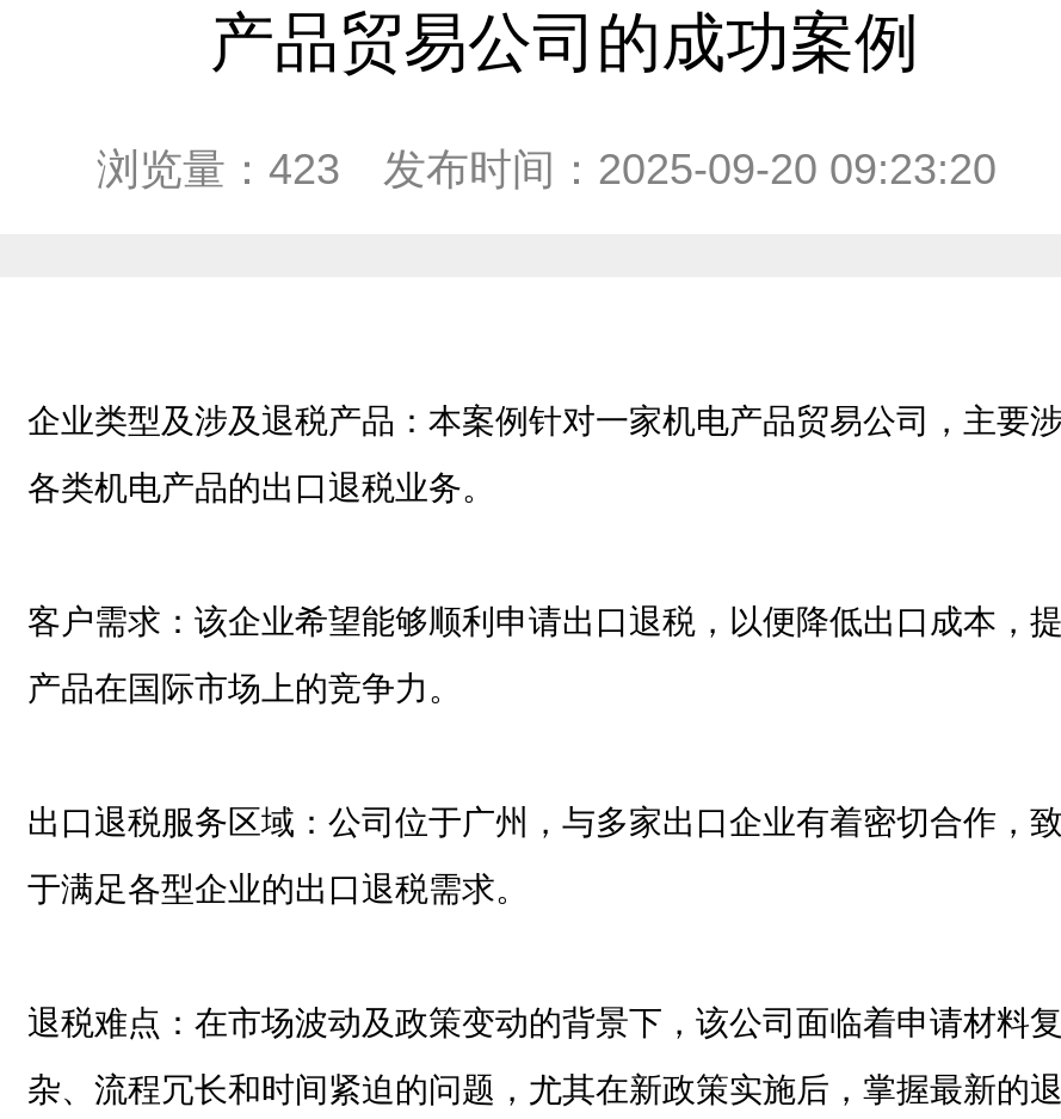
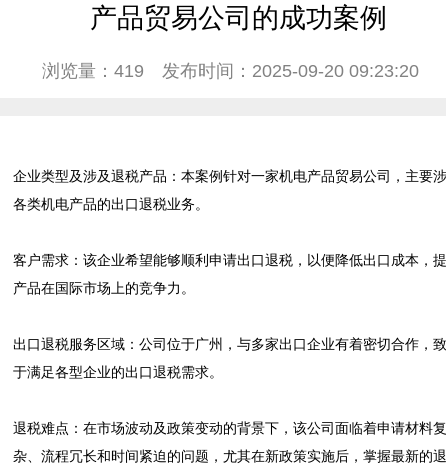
[97,146,997,193] 浏览量：423 发布时间：2025-09-20 09:23:20 -> [42,61,419,81] 浏览量：419 发布时间：2025-09-20 09:23:20

